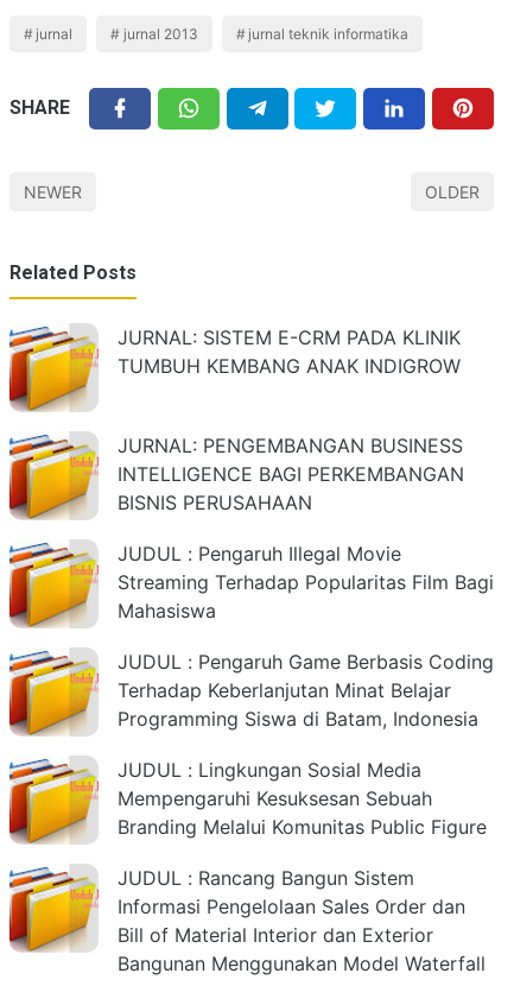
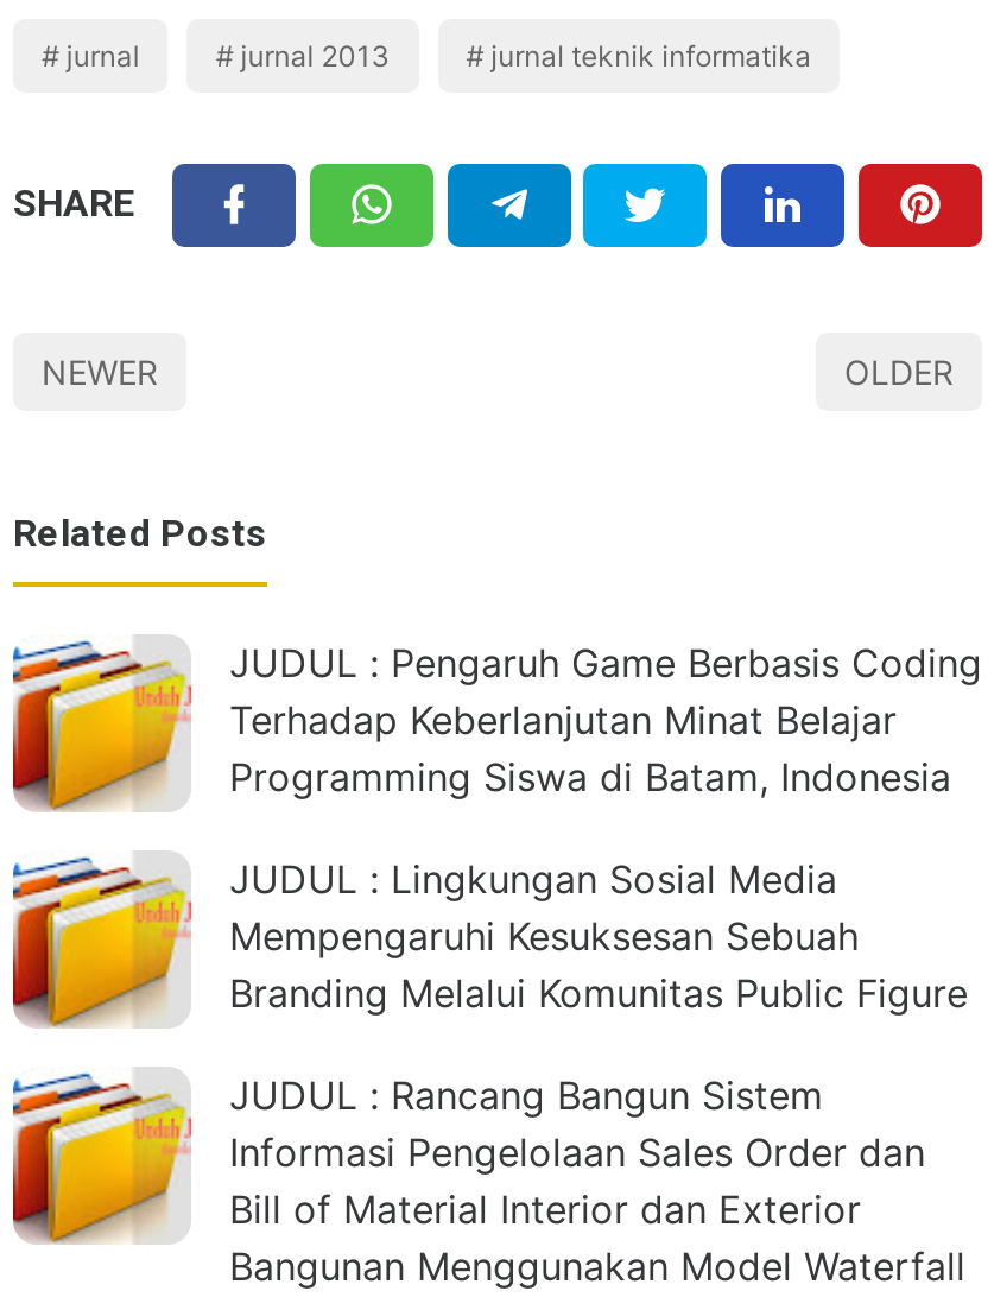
[118,325,494,622] JURNAL: SISTEM E-CRM PADA KLINIK | TUMBUH KEMBANG ANAK INDIGROW | JURNAL: PENGEMBANGAN BUSINESS | INTELLIGENCE BAGI PERKEMBANGAN | BISNIS PERUSAHAAN | JUDUL : Pengaruh Illegal Movie | Streaming Terhadap Popularitas Film Bagi | Mahasiswa -> none

